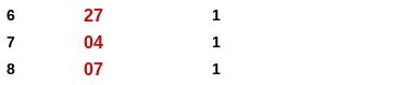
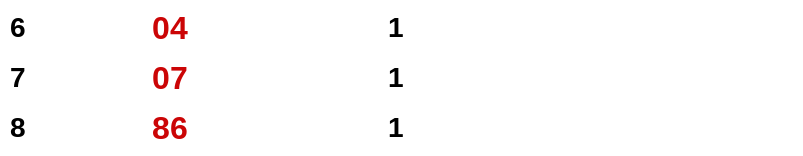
[84,7,103,25] 27 -> [152,11,188,45] 04
[84,34,103,52] 04 -> [152,61,188,95] 07
[84,60,103,79] 07 -> [152,111,188,145] 86

